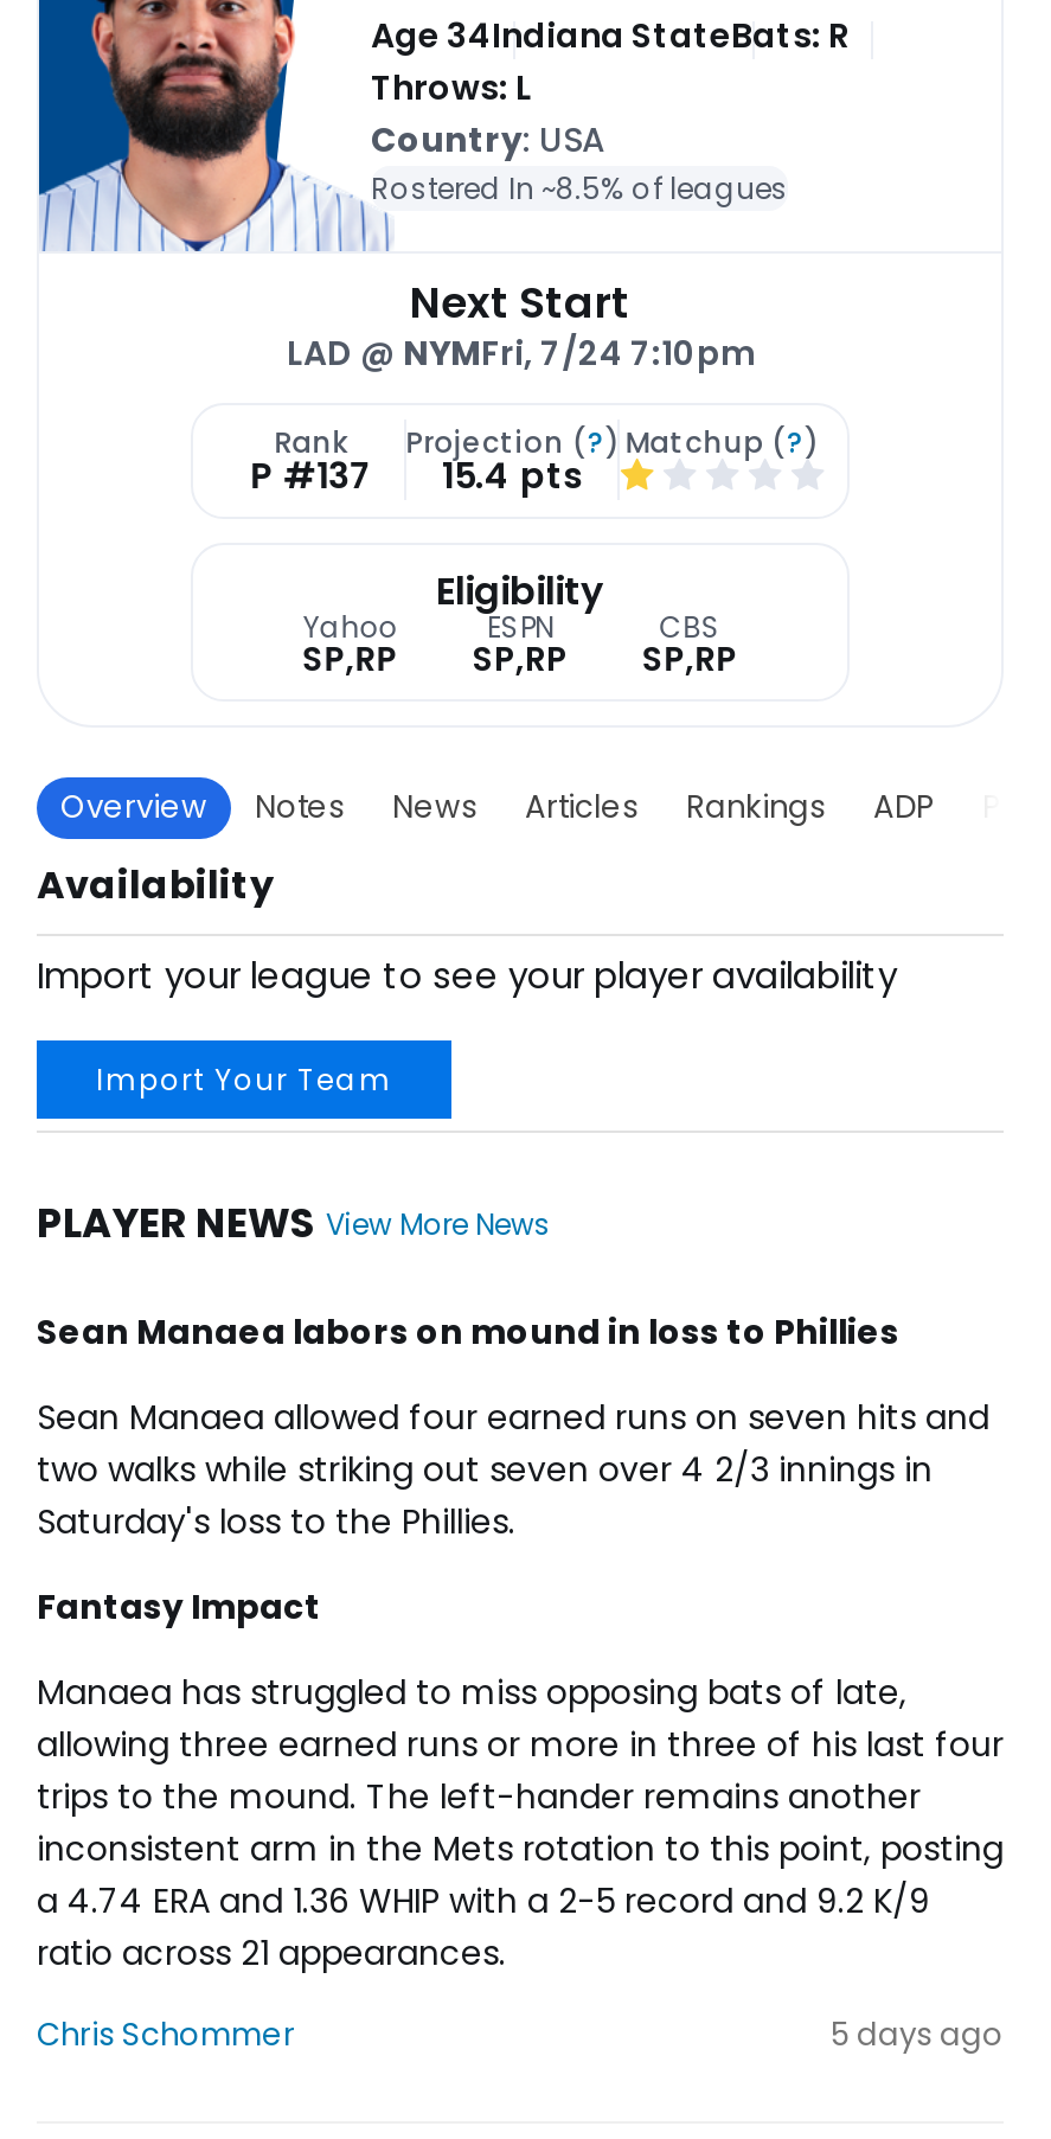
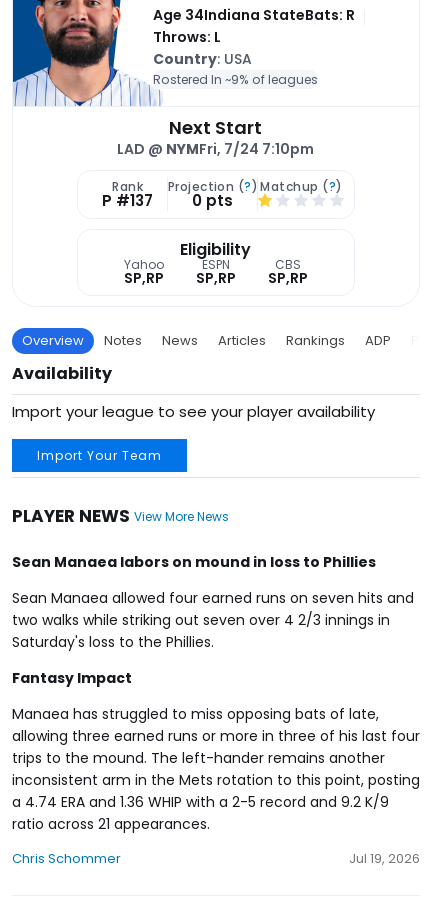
[371,169,788,210] Rostered In ~8.5% of leagues -> [153,71,318,88] Rostered In ~9% of leagues
[250,451,584,501] P #137 15.4 pts -> [102,190,233,211] P #137 0 pts
[831,2013,1004,2058] 5 days ago -> [349,849,420,868] Jul 19, 2026

